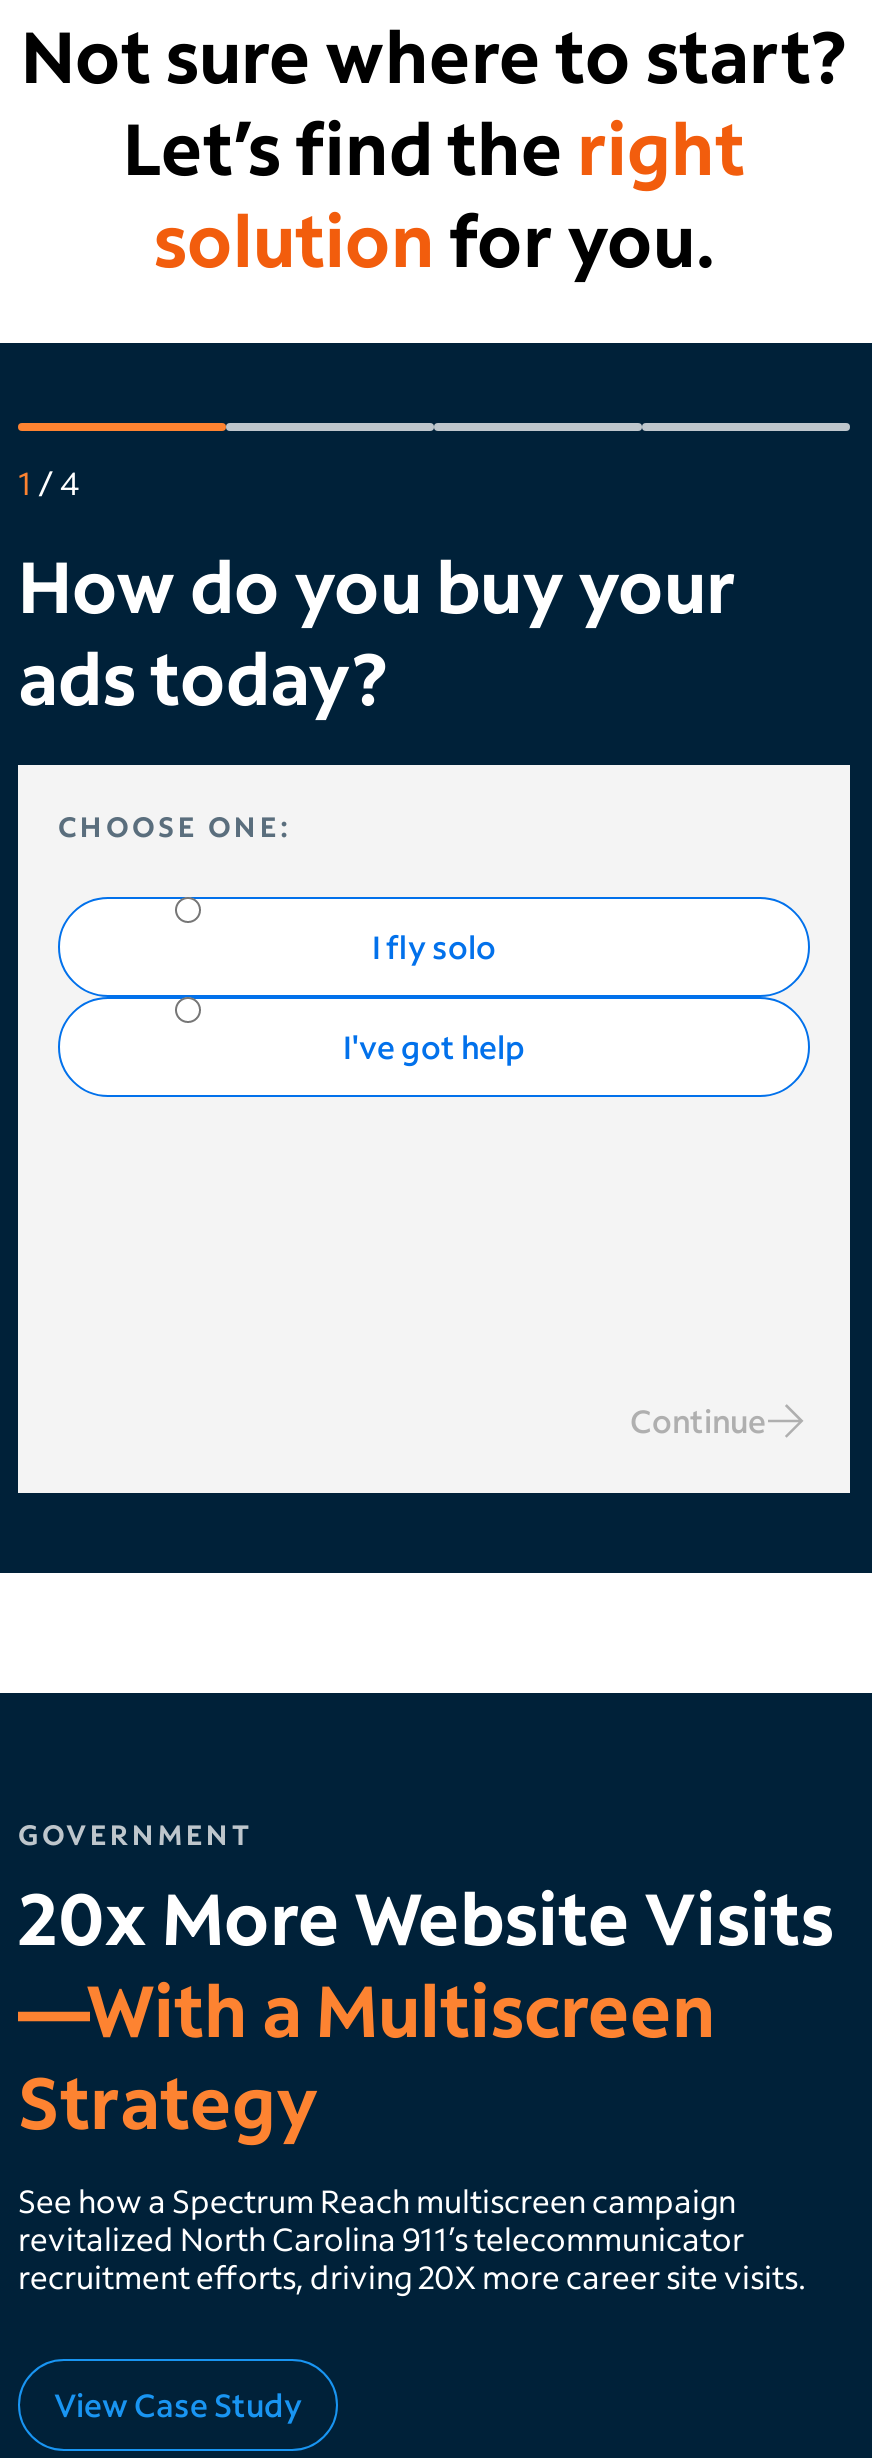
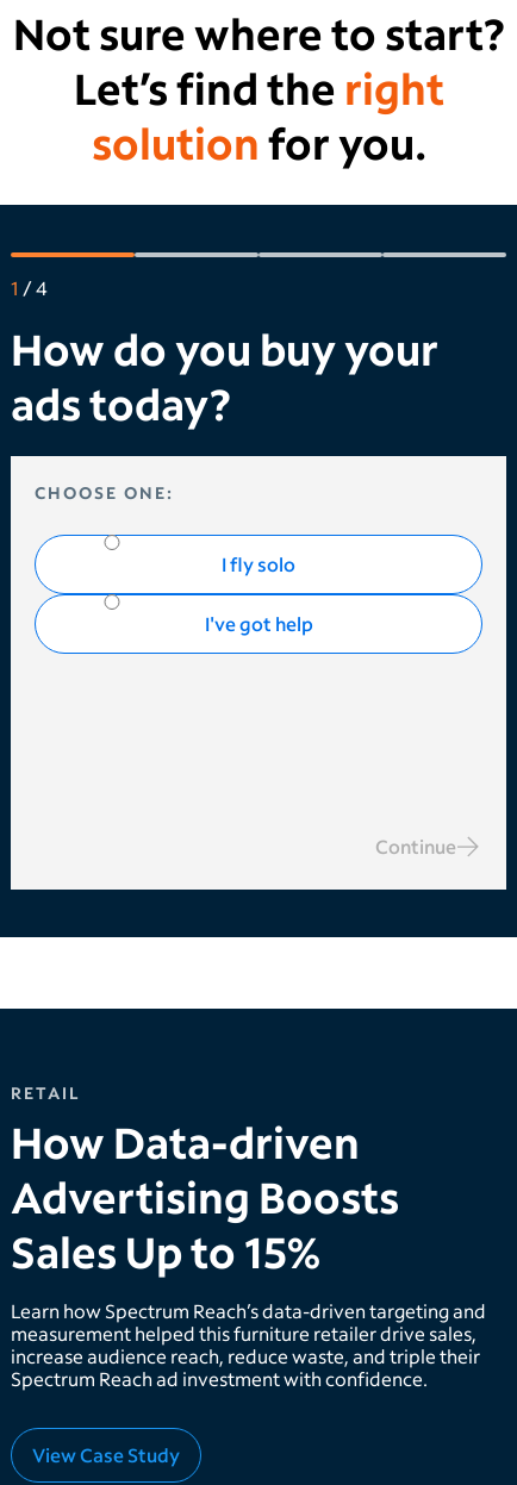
[18,1816,834,2298] GOVERNMENT | 20x More Website Visits | —With a Multiscreen | Strategy | See how a Spectrum Reach multiscreen campaign | revitalized North Carolina 911’s telecommunicator | recruitment efforts, driving 20X more career site visits. -> [11,1082,486,1391] RETAIL | How Data-driven | Advertising Boosts | Sales Up to 15% | Learn how Spectrum Reach’s data-driven targeting and | measurement helped this furniture retailer drive sales, | increase audience reach, reduce waste, and triple their | Spectrum Reach ad investment with confidence.

